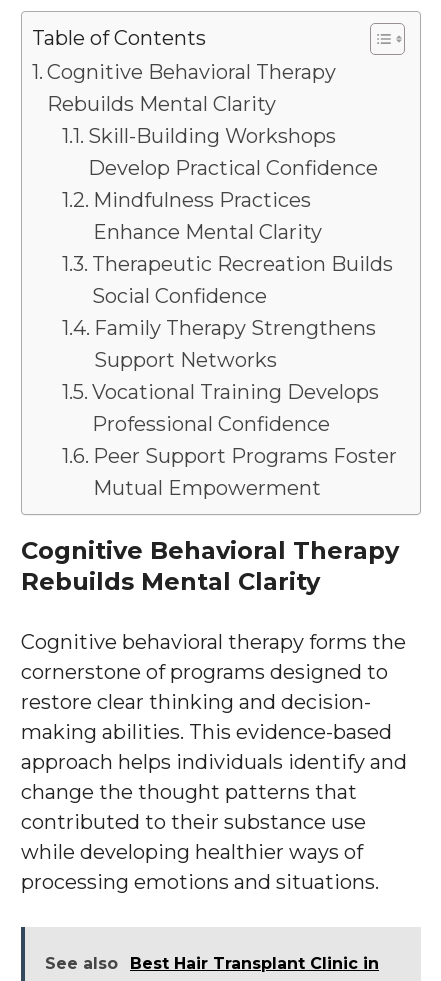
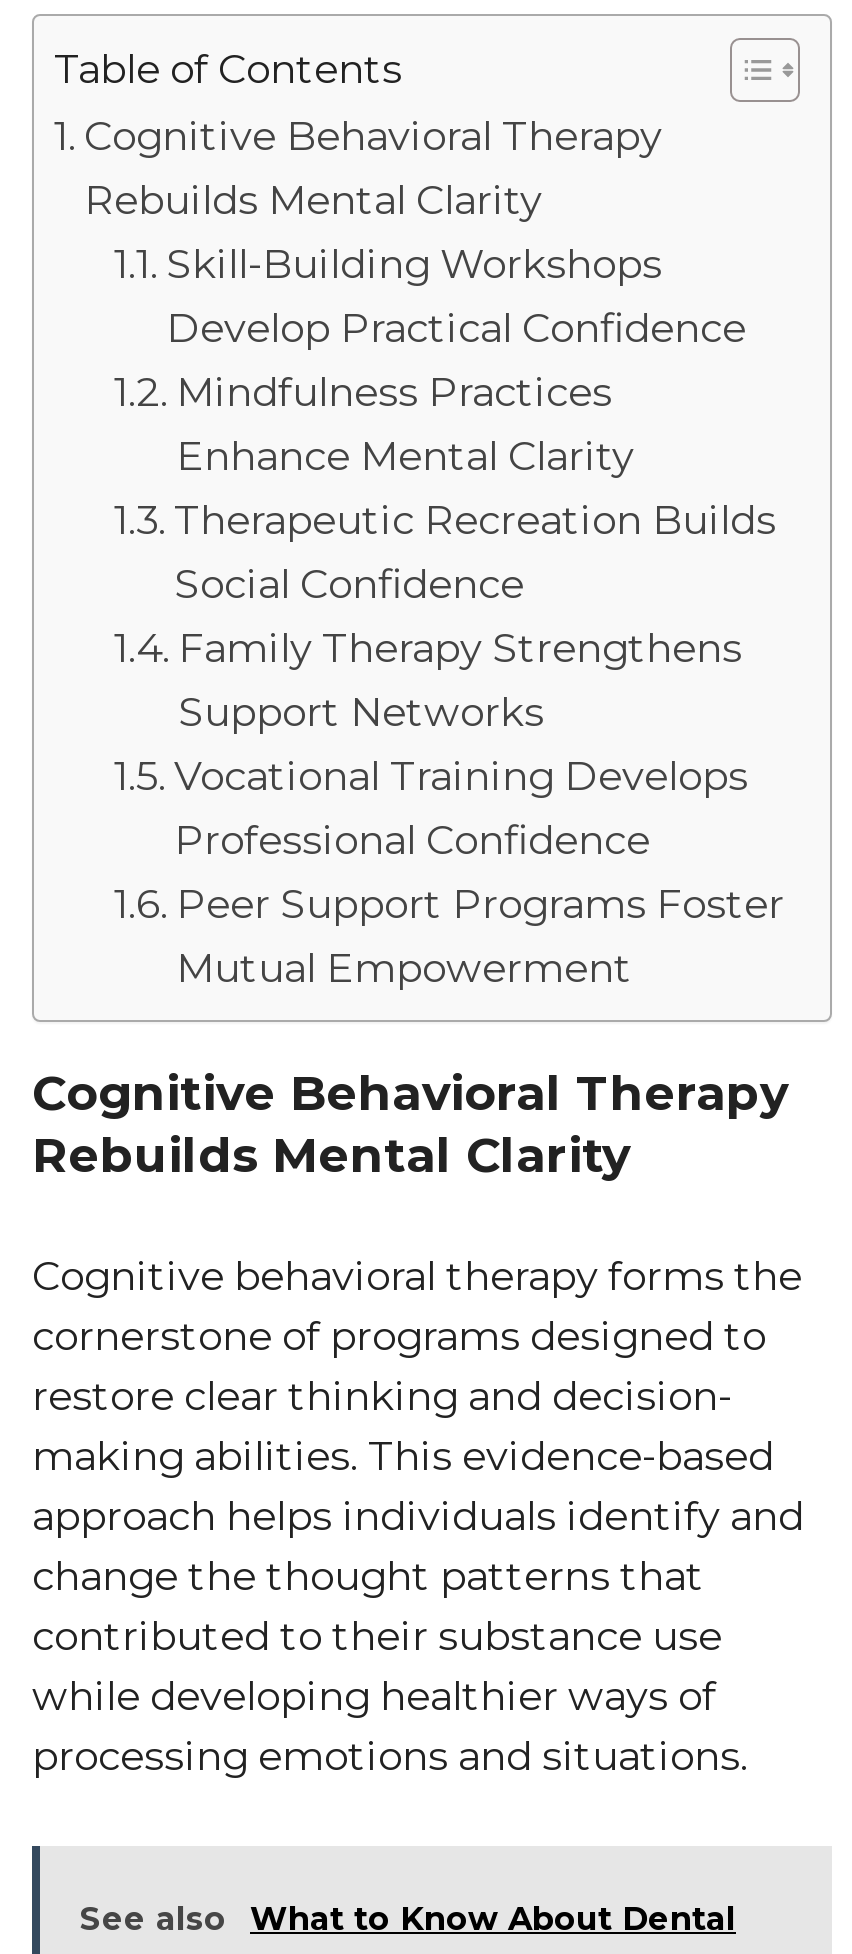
[130,954,379,973] Best Hair Transplant Clinic in -> [250,1900,736,1938] What to Know About Dental

